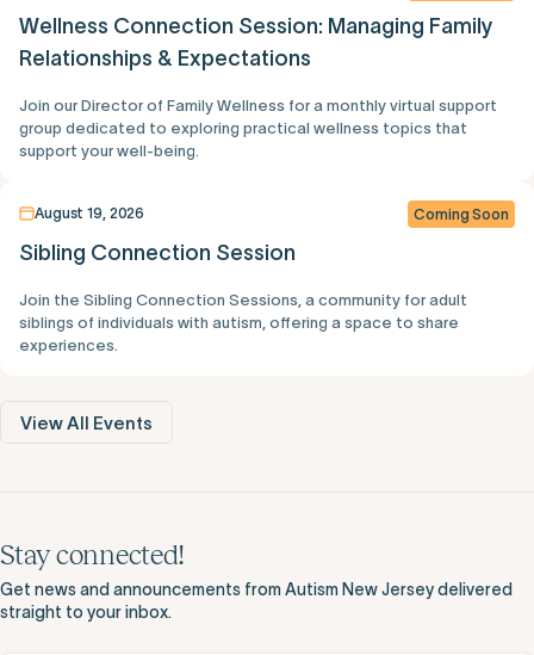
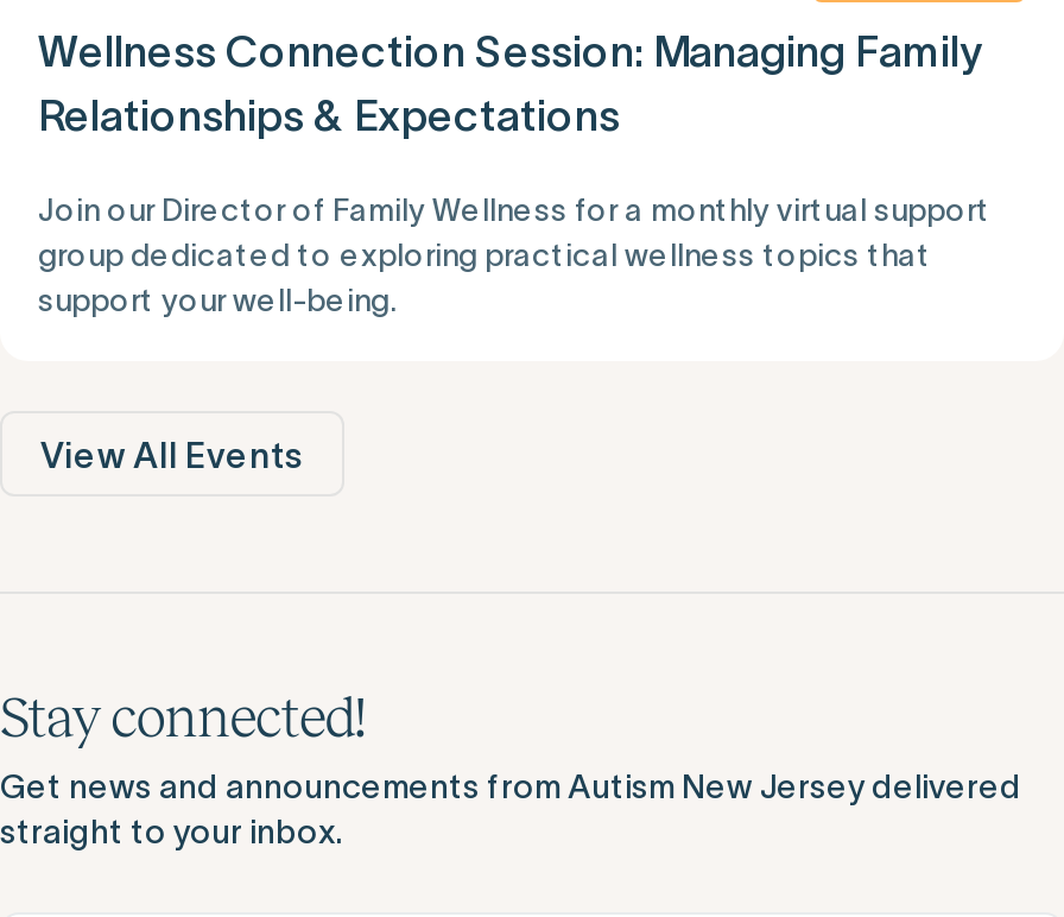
[19,206,509,354] August 19, 2026 | Coming Soon | Sibling Connection Session | Join the Sibling Connection Sessions, a community for adult | siblings of individuals with autism, offering a space to share | experiences. -> none

